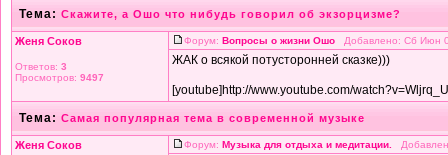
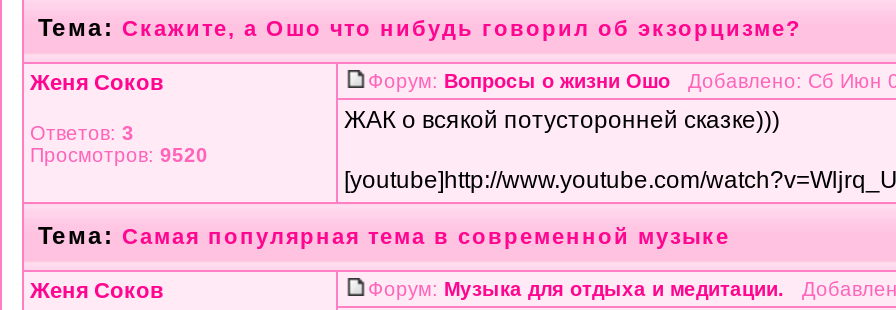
[15,72,104,83] Просмотров: 9497 -> [30,144,208,166] Просмотров: 9520

